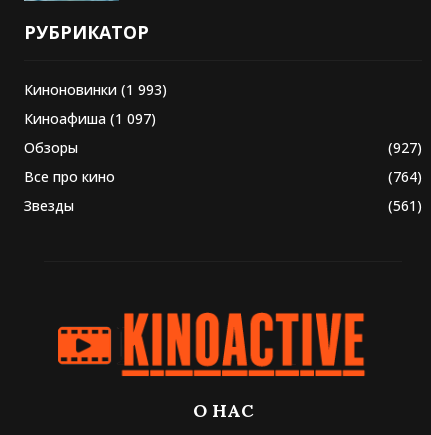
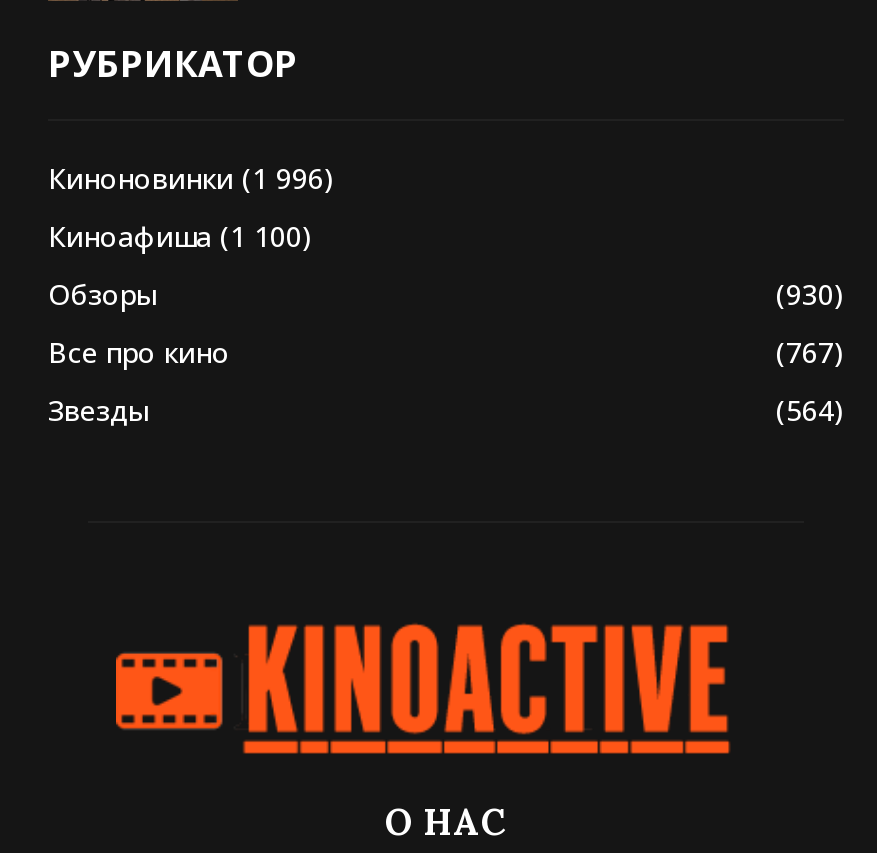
[24,80,167,99] Киноновинки (1 993) -> [48,160,334,198] Киноновинки (1 996)
[24,109,156,128] Киноафиша (1 097) -> [48,218,312,256] Киноафиша (1 100)
[388,138,422,157] (927) -> [776,276,844,314] (930)
[388,167,422,186] (764) -> [776,334,844,372] (767)
[388,196,422,215] (561) -> [776,392,844,430] (564)

